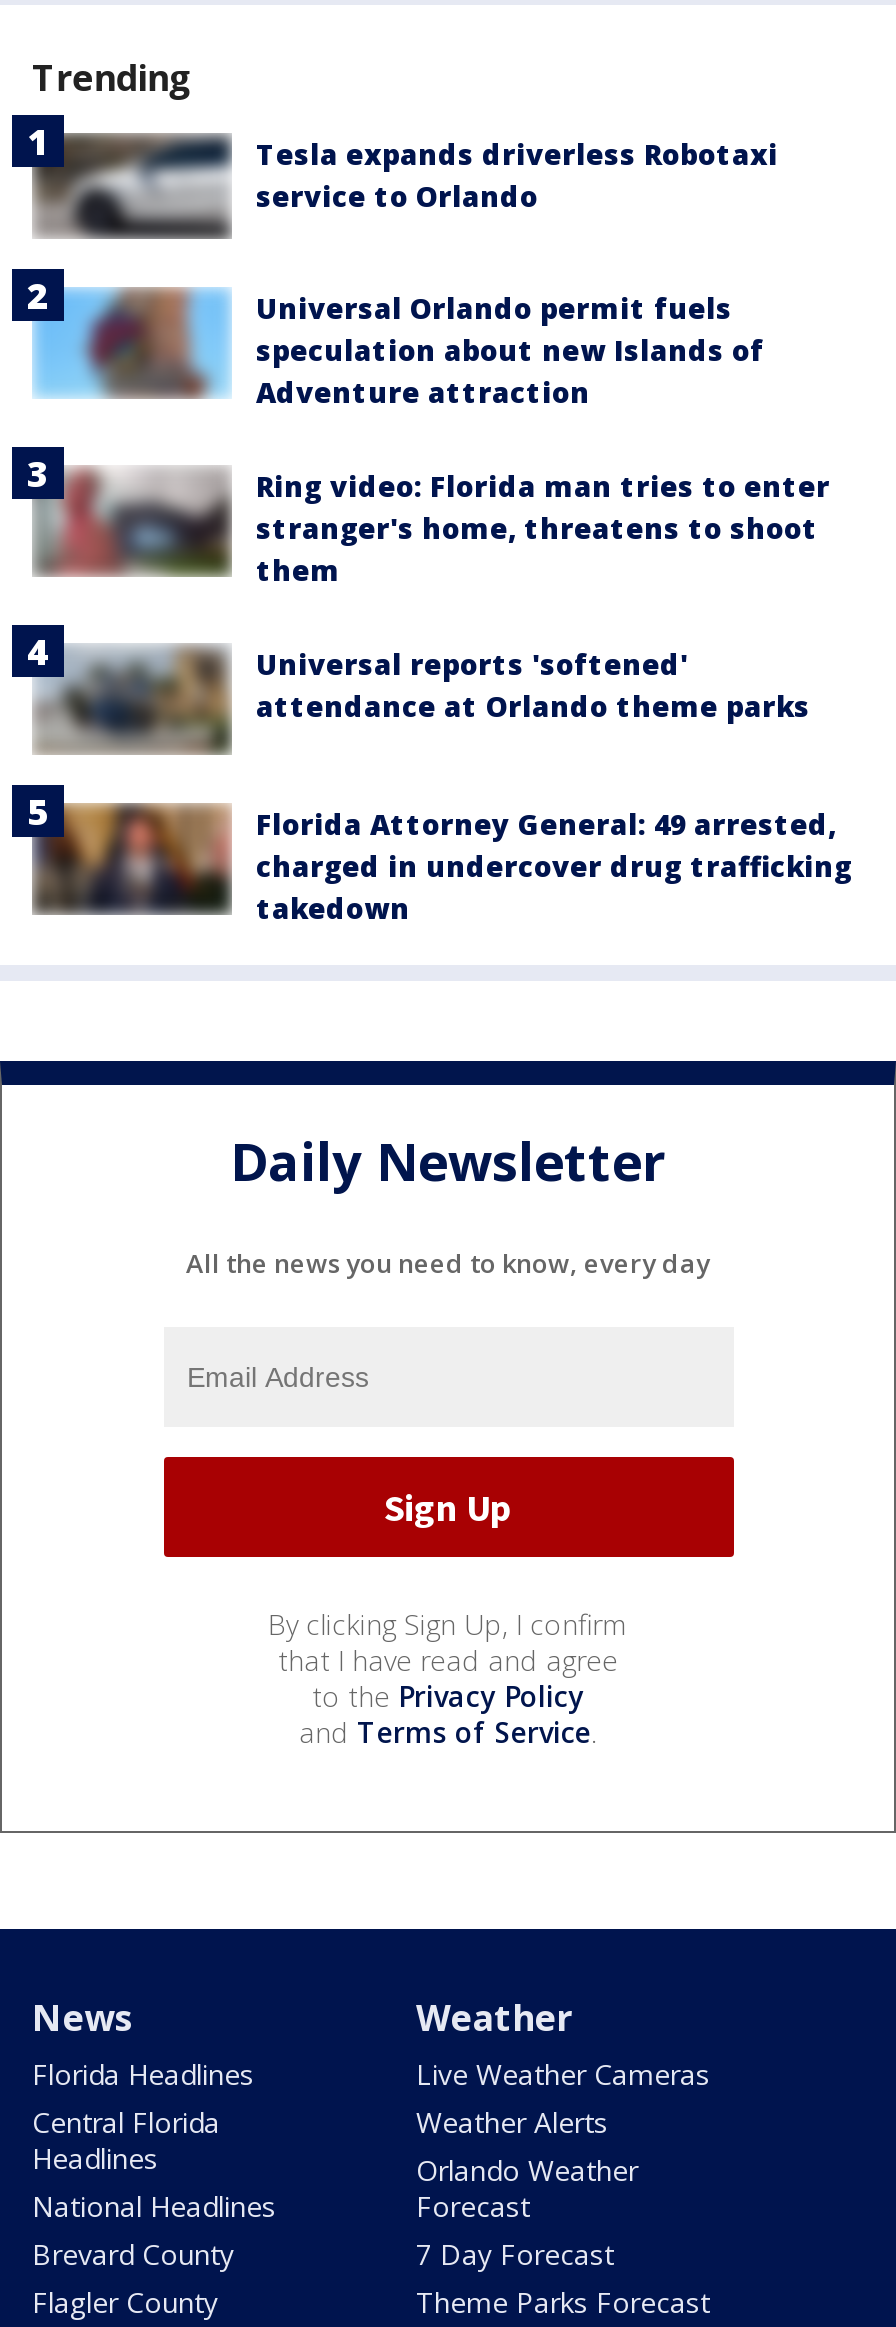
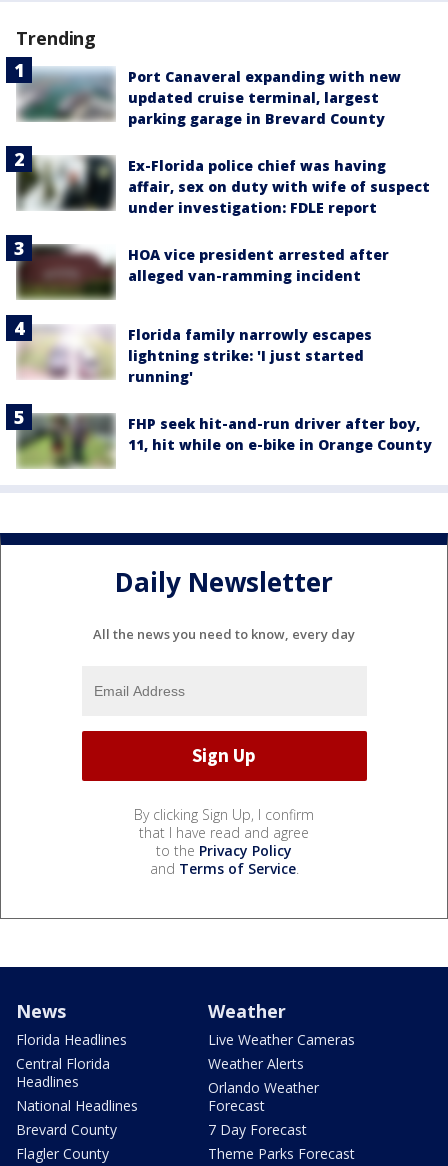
[34,133,778,237] [image] | Tesla expands driverless Robotaxi | service to Orlando -> [18,66,401,127] [image] | Port Canaveral expanding with new | updated cruise terminal, largest | parking garage in Brevard County
[10,267,764,417] [image] | Universal Orlando permit fuels | speculation about new Islands of | Adventure attraction -> [5,137,430,216] [image] | Ex-Florida police chief was having | affair, sex on duty with wife of suspect | under investigation: FDLE report
[10,445,830,595] [image] | Ring video: Florida man tries to enter | stranger's home, threatens to shoot | them -> [5,226,389,301] [image] | HOA vice president arrested after | alleged van-ramming incident
[36,639,810,755] [image] | Universal reports 'softened' | attendance at Orlando theme parks -> [19,325,372,386] [image] | Florida family narrowly escapes | lightning strike: 'I just started | running'
[10,783,852,933] [image] | Florida Attorney General: 49 arrested, | charged in undercover drug trafficking | takedown -> [5,395,432,470] [image] | FHP seek hit-and-run driver after boy, | 11, hit while on e-bike in Orange County

